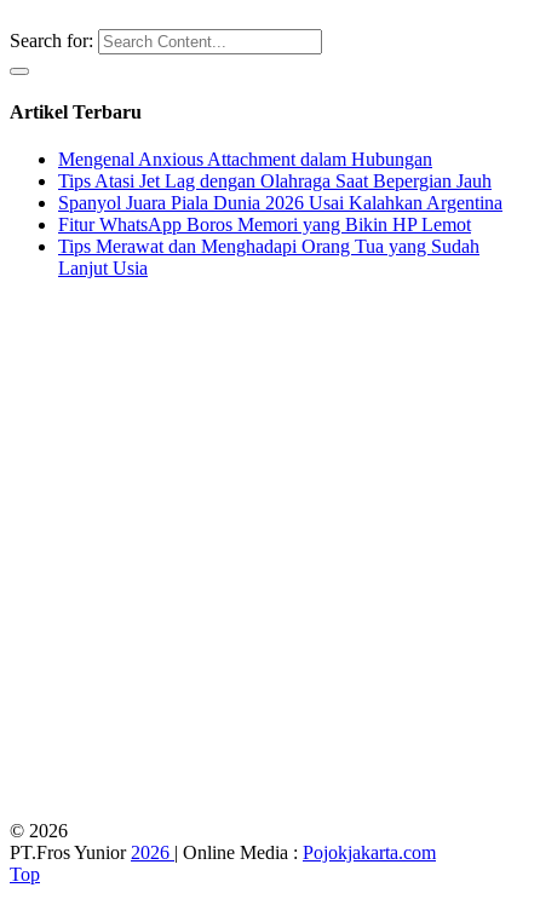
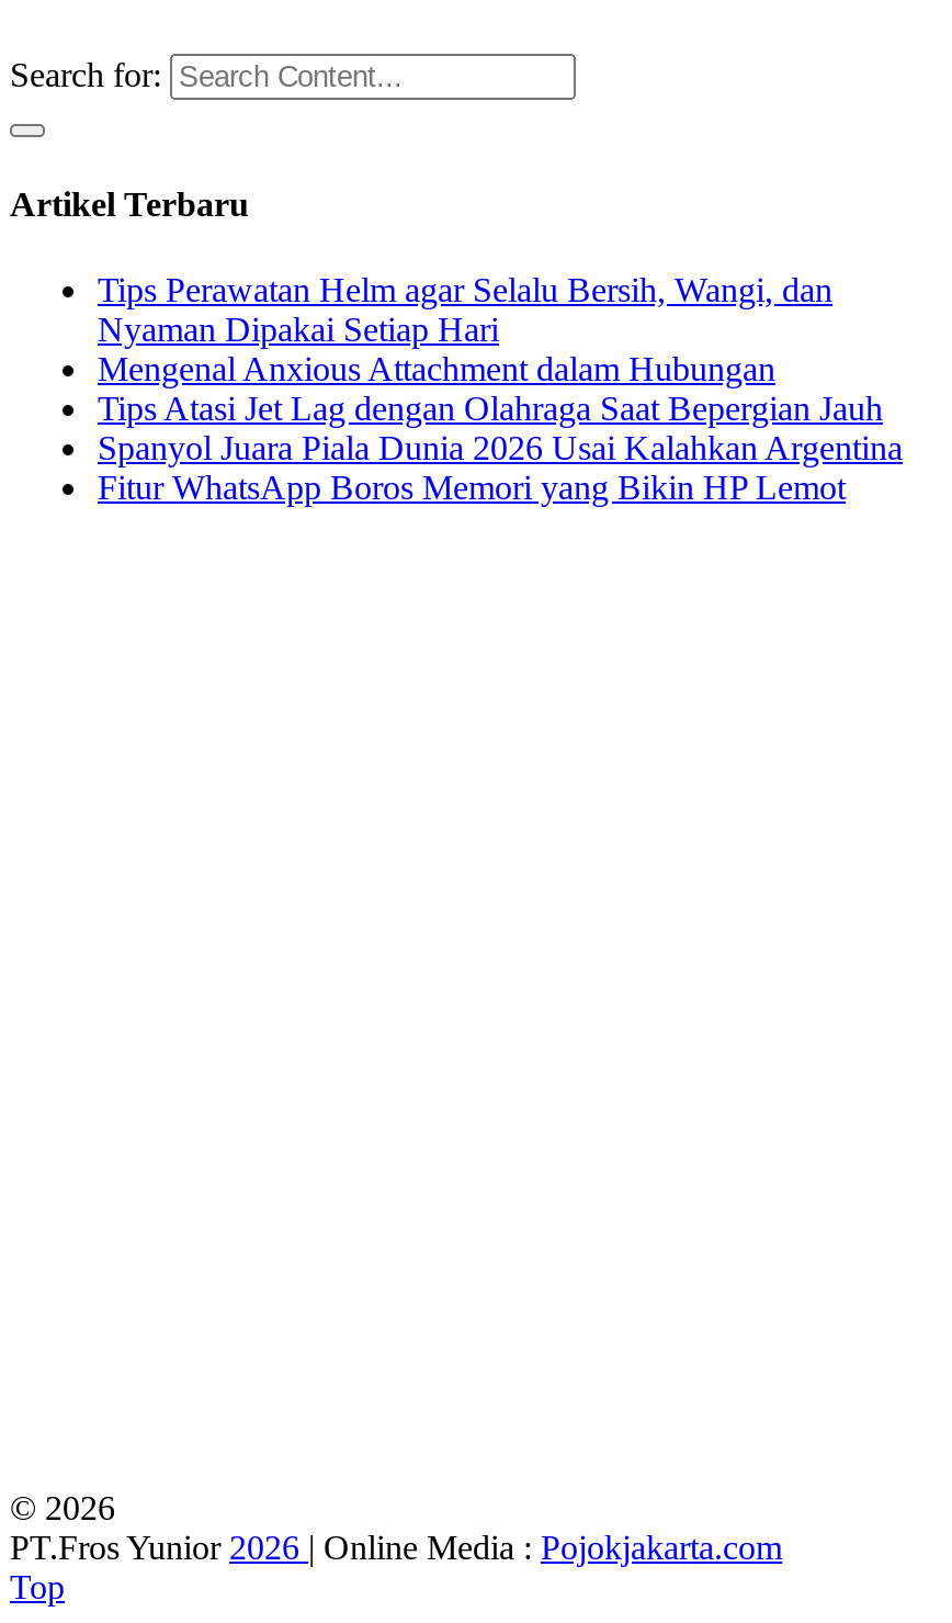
none -> [98,271,832,348] Tips Perawatan Helm agar Selalu Bersih, Wangi, dan | Nyaman Dipakai Setiap Hari
moved [58,149,502,235] -> [98,350,903,506]: Mengenal Anxious Attachment dalam Hubungan | Tips Atasi Jet Lag dengan Olahraga Saat Bepergian Jauh | Spanyol Juara Piala Dunia 2026 Usai Kalahkan Argentina | Fitur WhatsApp Boros Memori yang Bikin HP Lemot
[58,236,479,279] Tips Merawat dan Menghadapi Orang Tua yang Sudah | Lanjut Usia -> none

